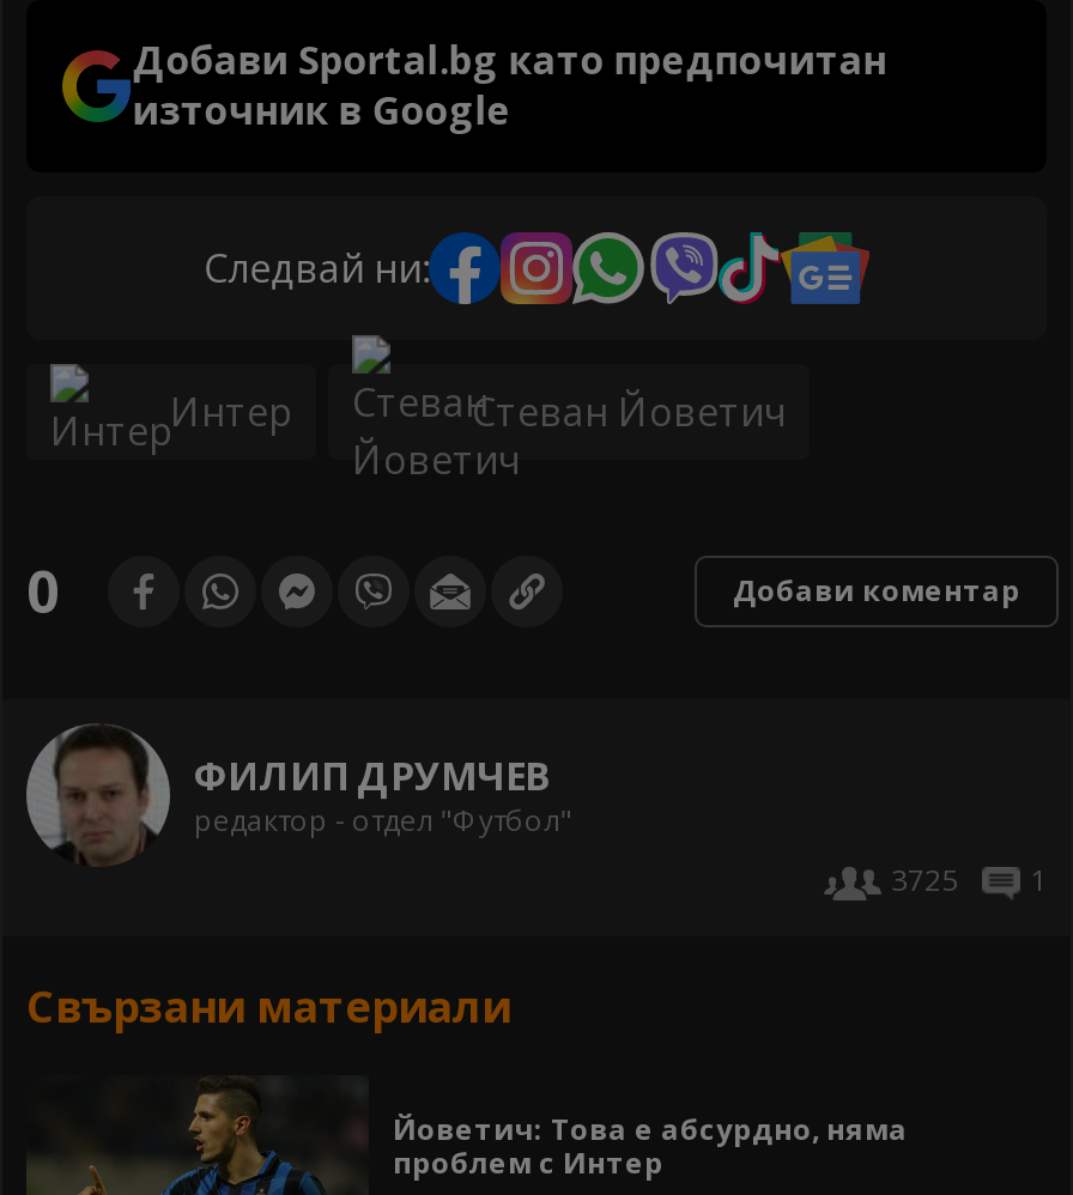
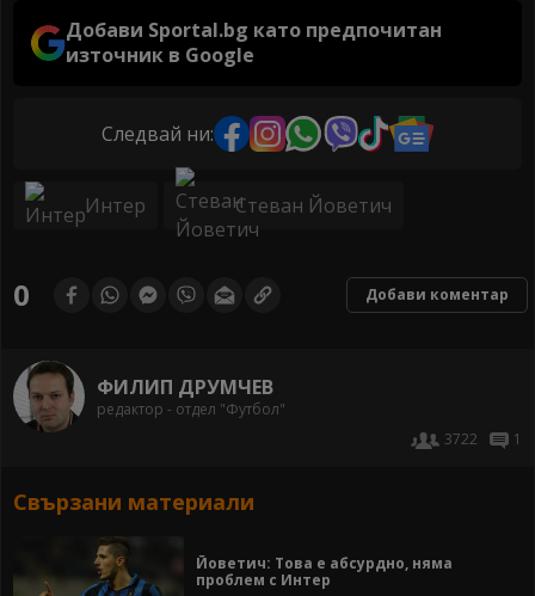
[891,860,1047,901] 3725 1 -> [444,429,522,449] 3722 1

